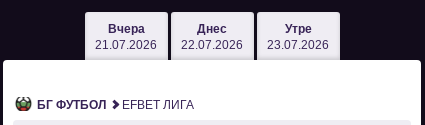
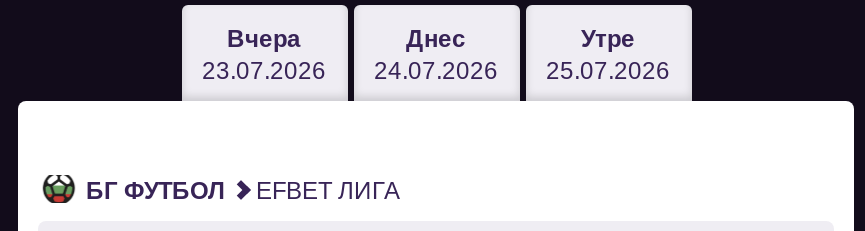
[95,38,157,52] 21.07.2026 -> [202,57,326,85] 23.07.2026
[181,38,243,52] 22.07.2026 -> [374,57,498,85] 24.07.2026
[267,38,329,52] 23.07.2026 -> [546,57,670,85] 25.07.2026

